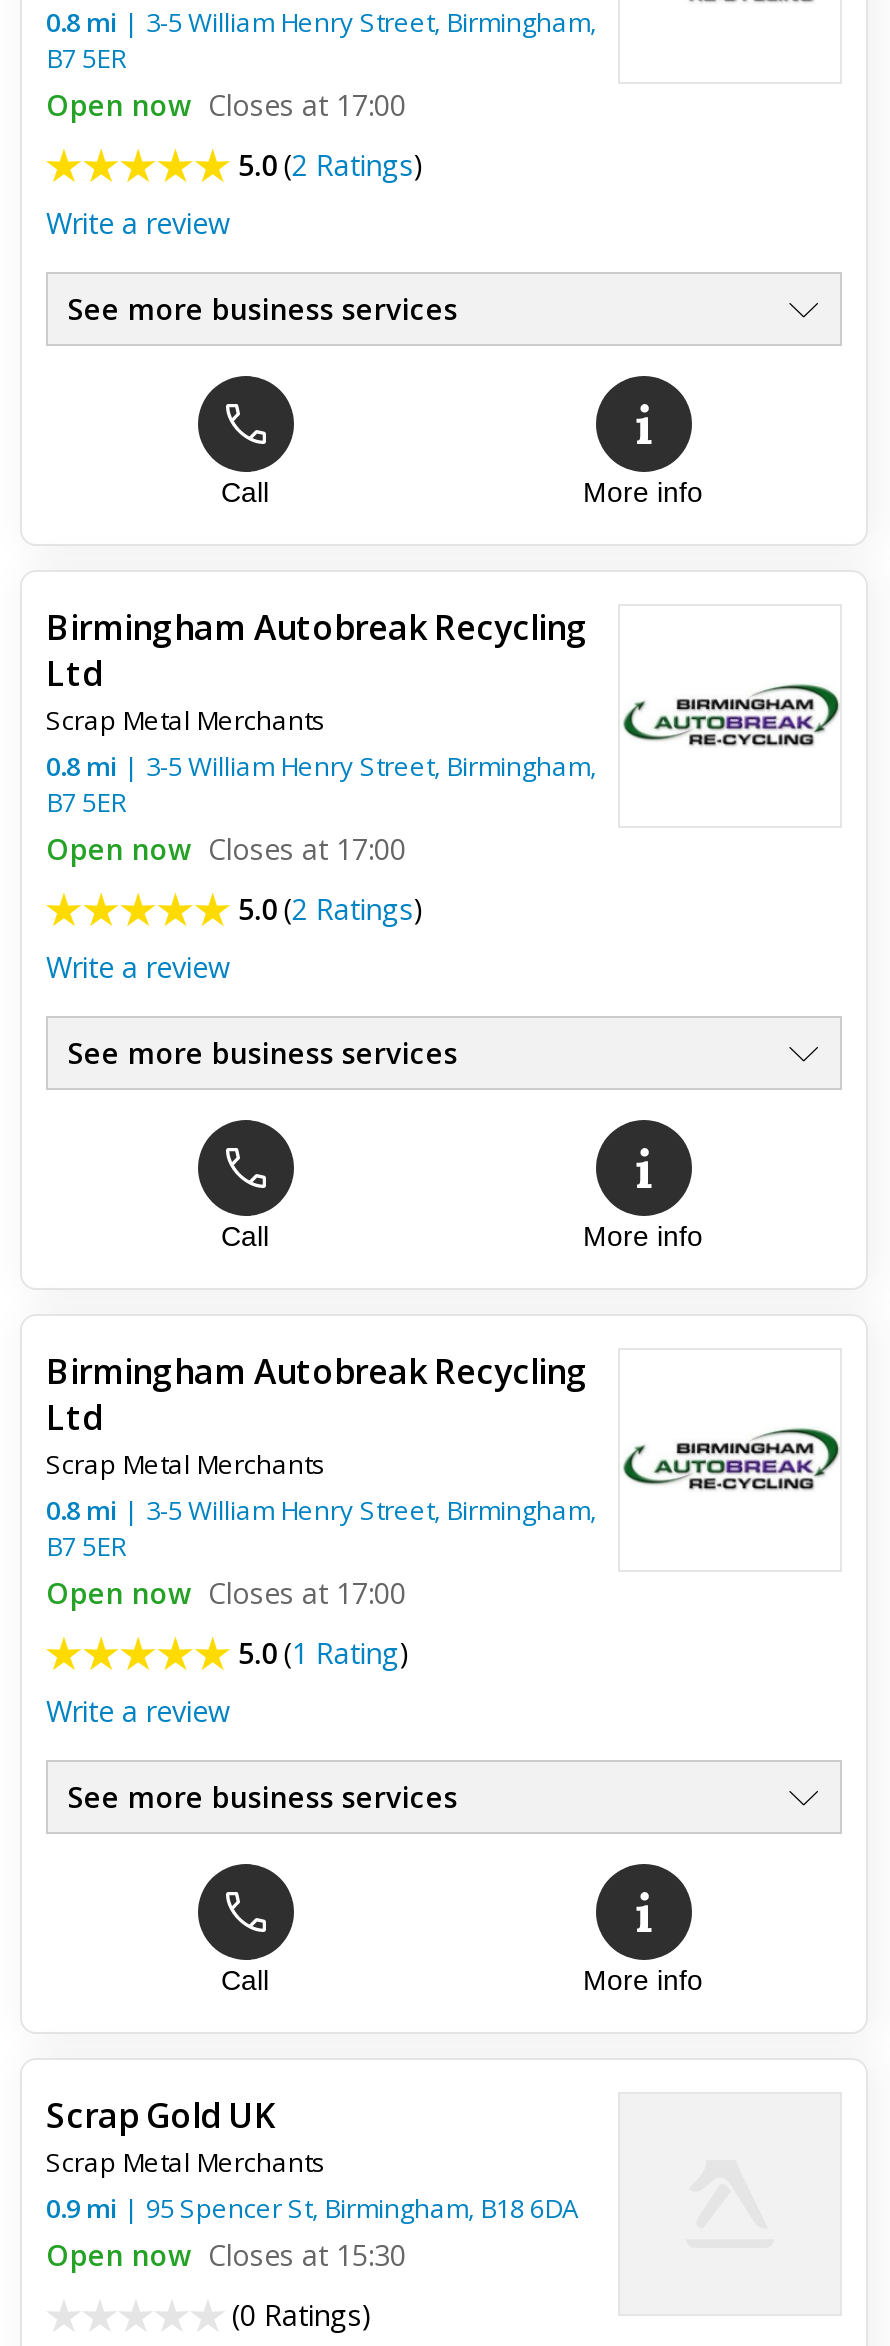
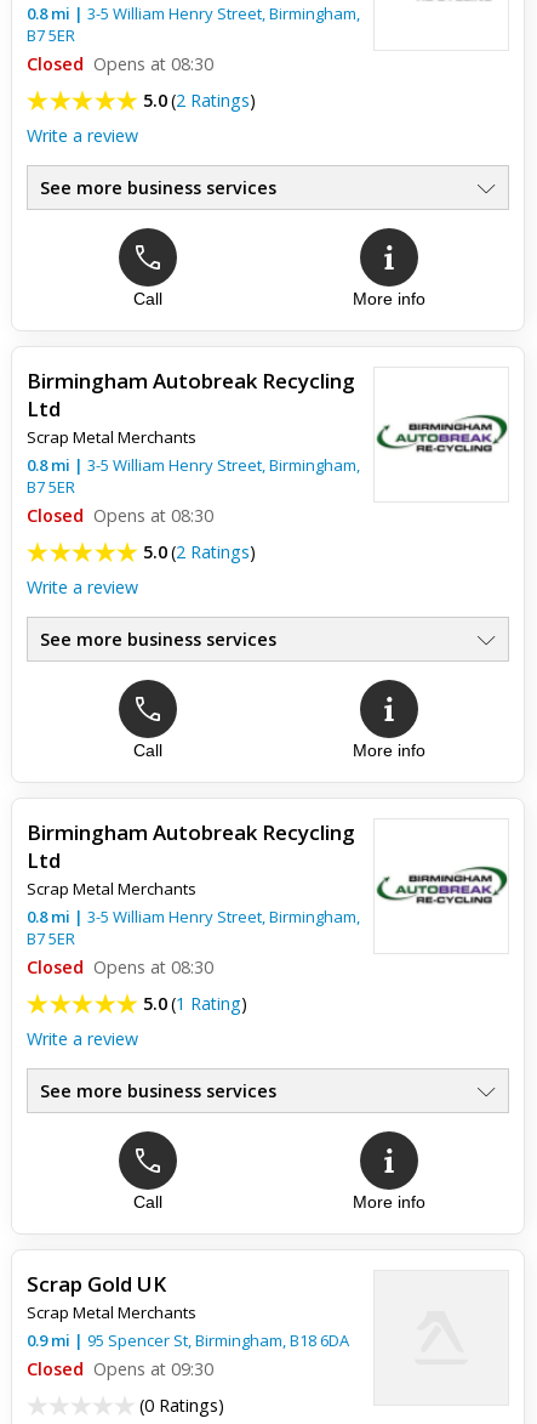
[46,86,406,124] Open now Closes at 17:00 -> [27,52,213,75] Closed Opens at 08:30
[46,830,406,868] Open now Closes at 17:00 -> [27,504,213,527] Closed Opens at 08:30
[46,1574,406,1612] Open now Closes at 17:00 -> [27,956,213,979] Closed Opens at 08:30
[46,2236,406,2274] Open now Closes at 15:30 -> [27,1357,213,1380] Closed Opens at 09:30

